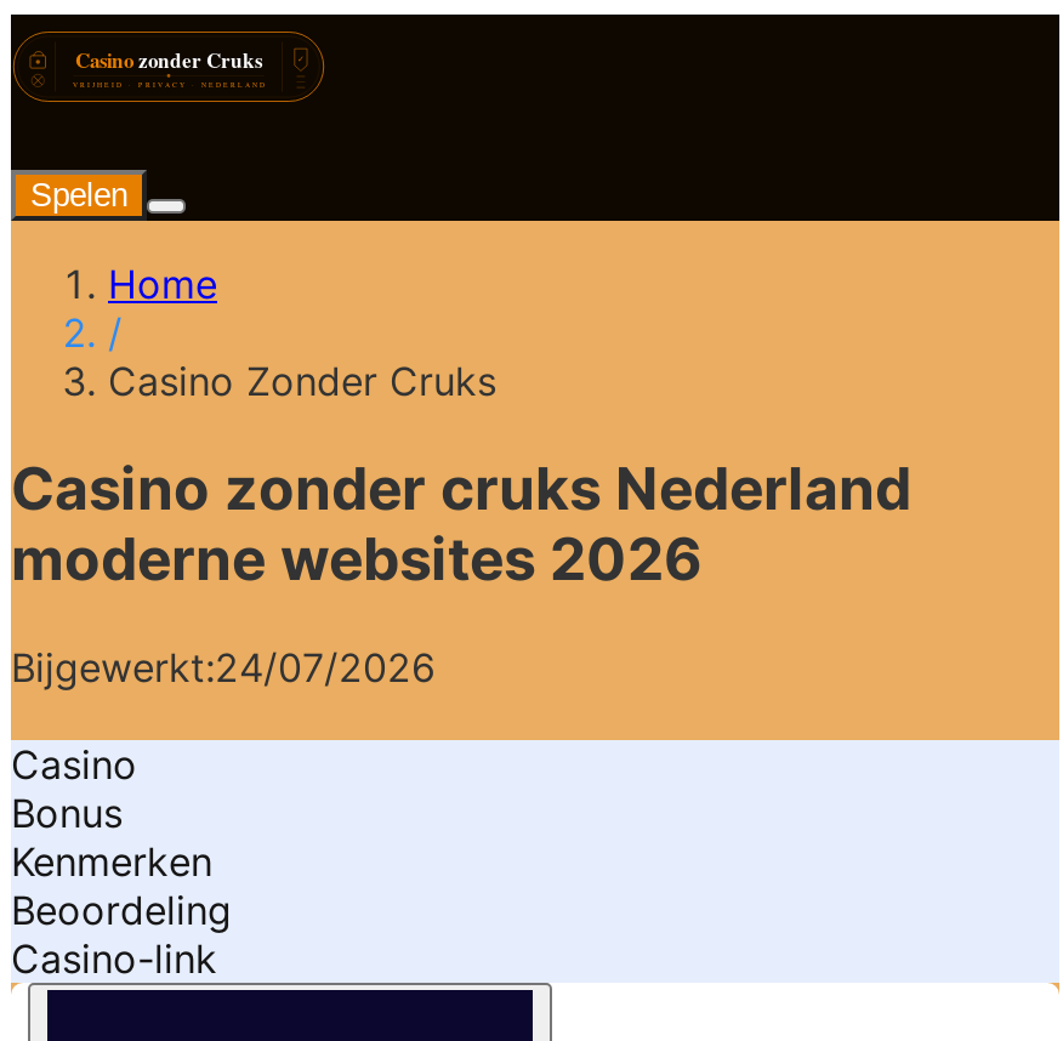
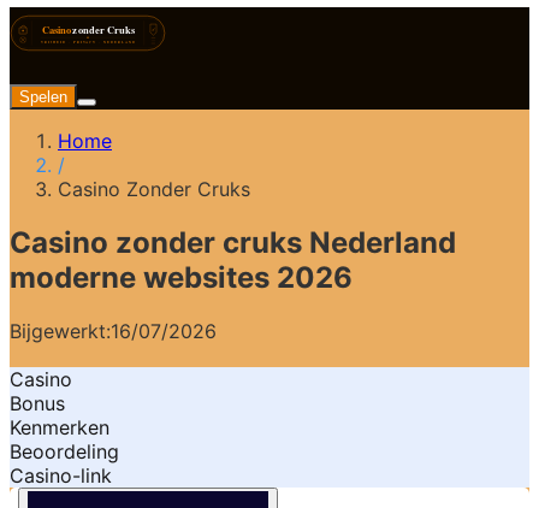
[11,643,436,691] Bijgewerkt:24/07/2026 -> [10,319,217,343] Bijgewerkt:16/07/2026

